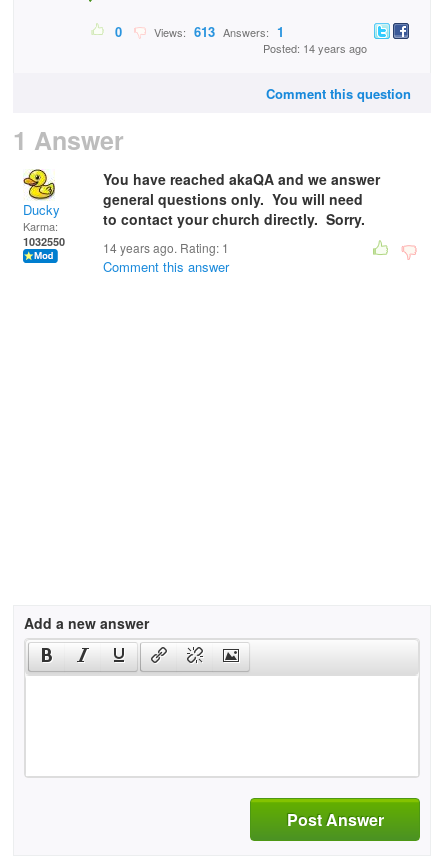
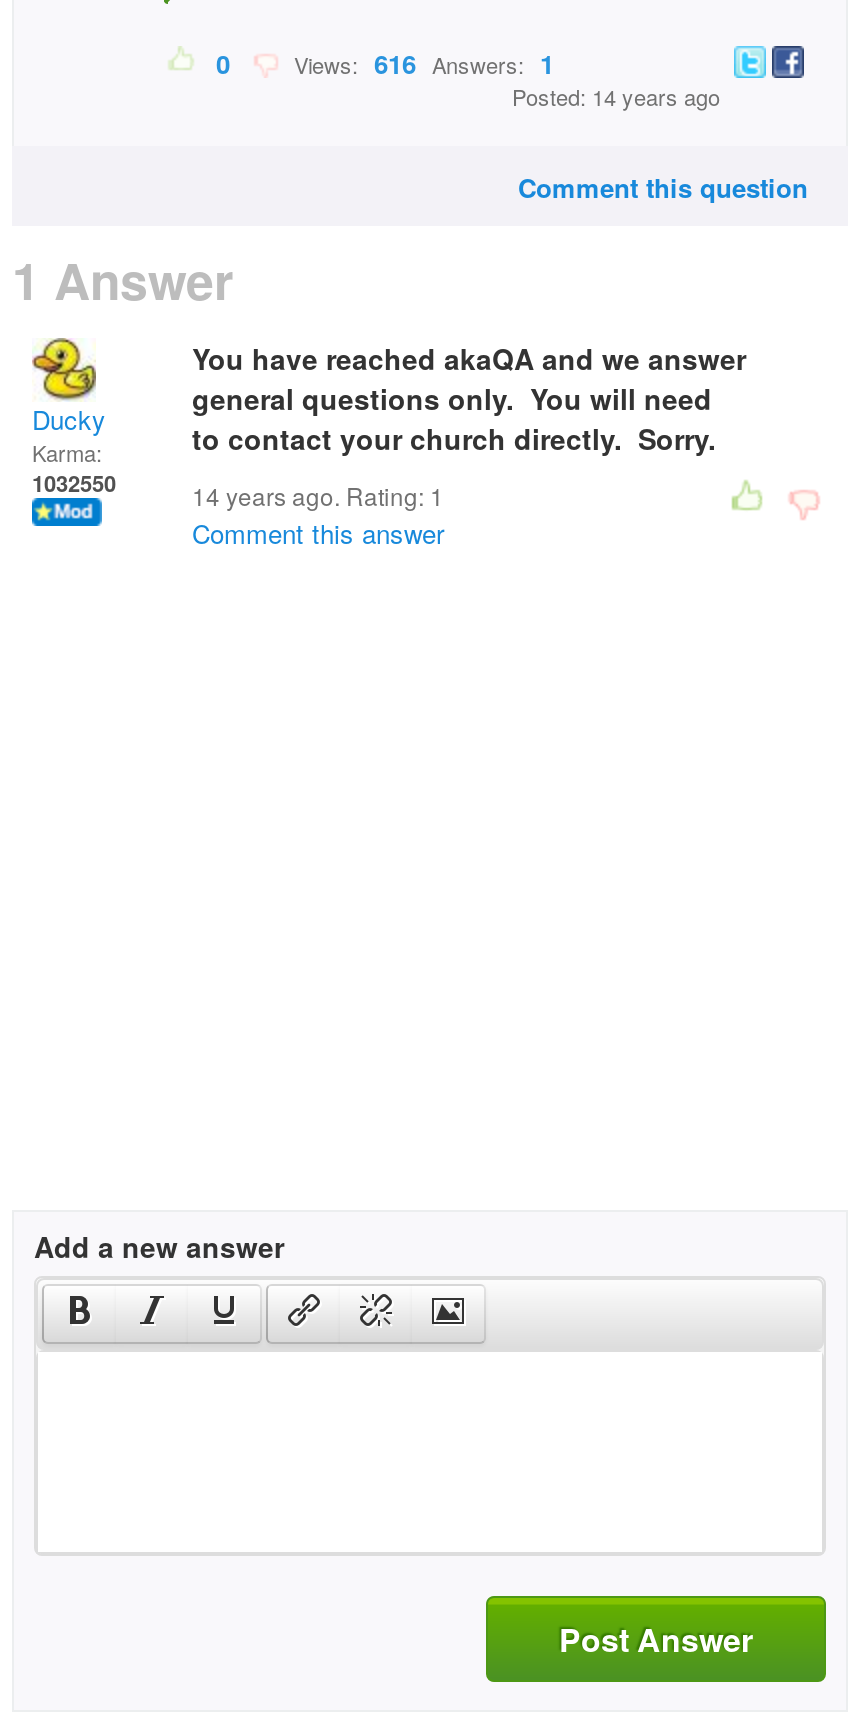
[148,22,284,41] Views: 613 Answers: 1 -> [282,44,554,82] Views: 616 Answers: 1

